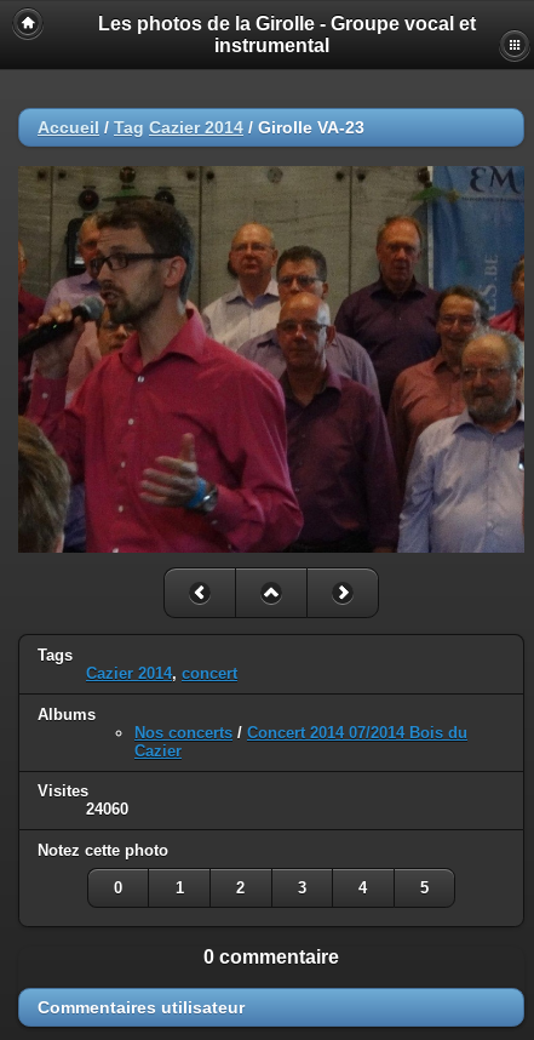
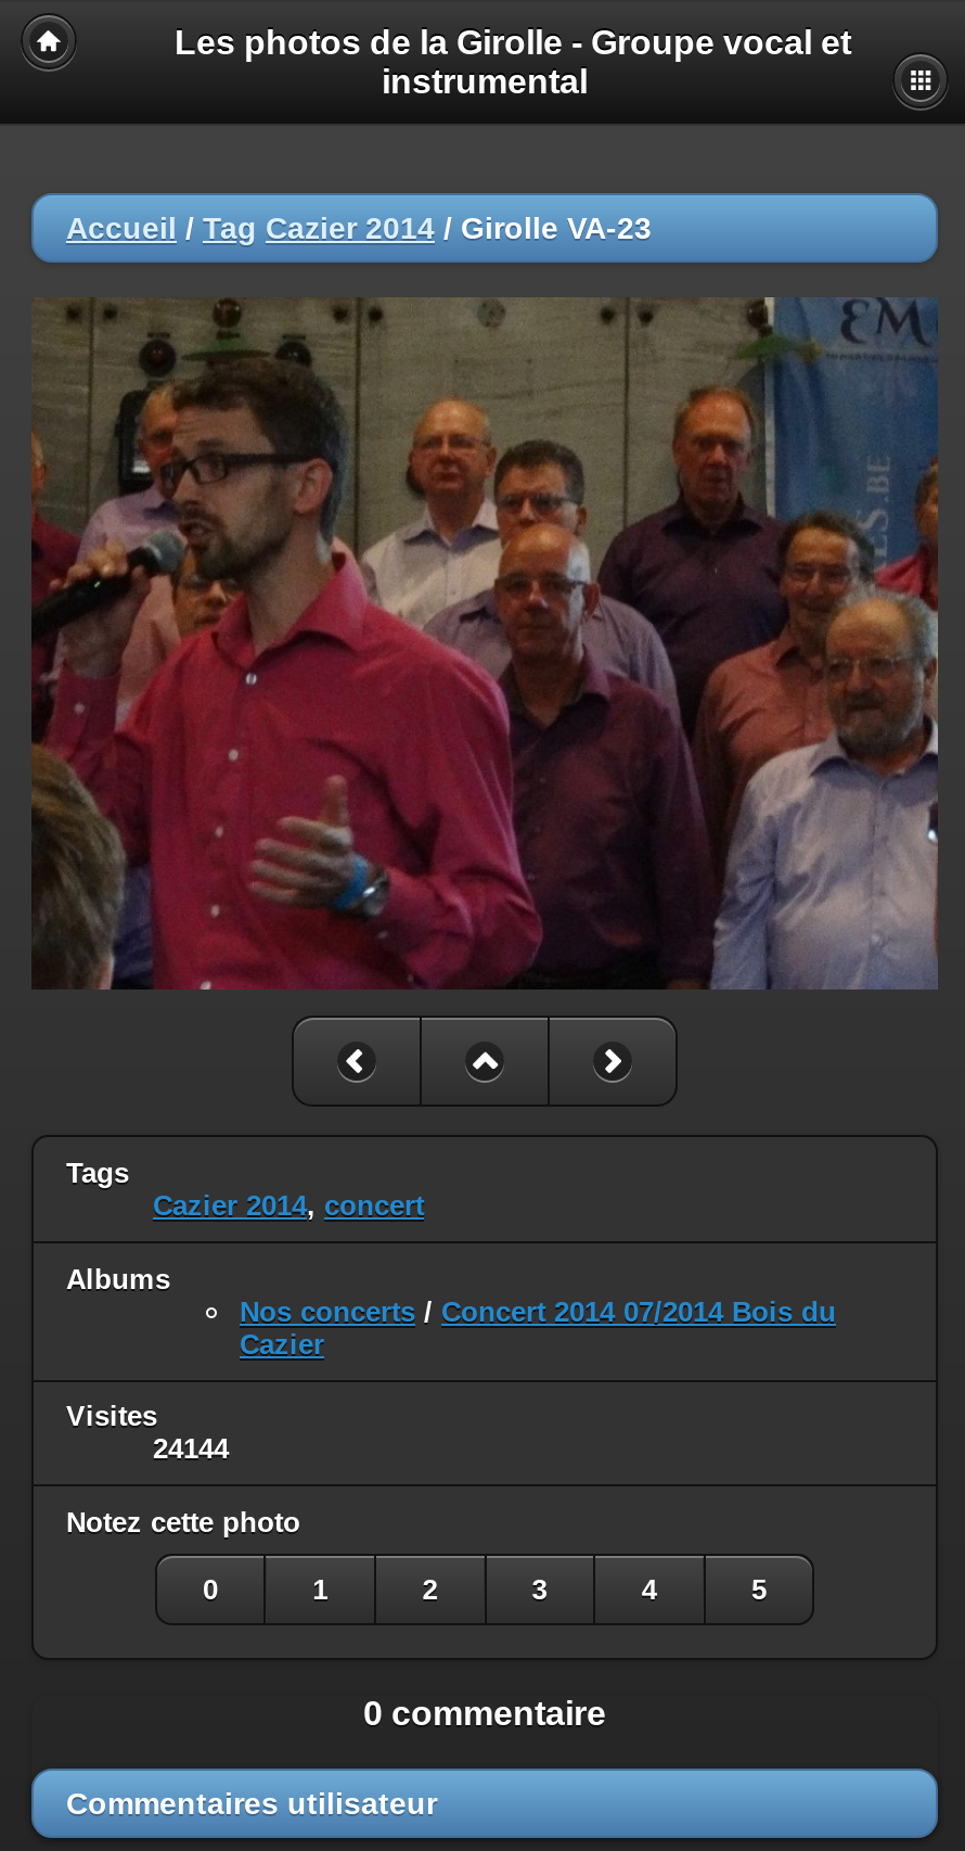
[86,801,128,819] 24060 -> [153,1433,229,1466] 24144

